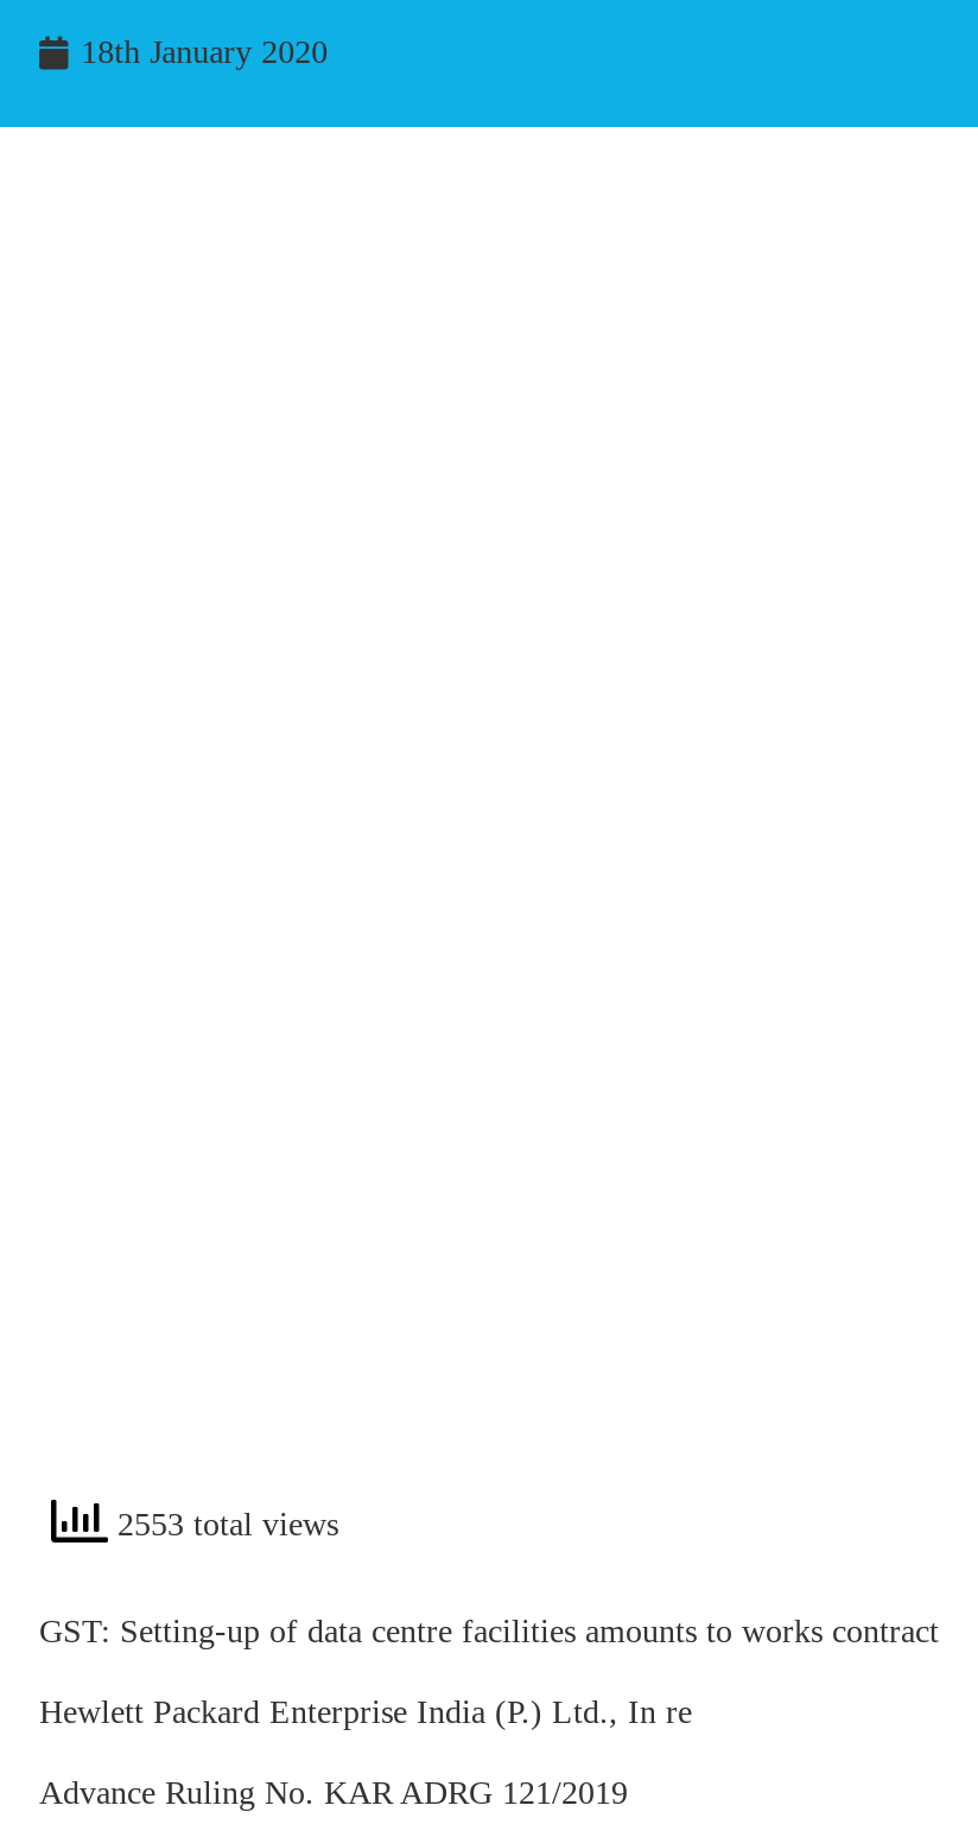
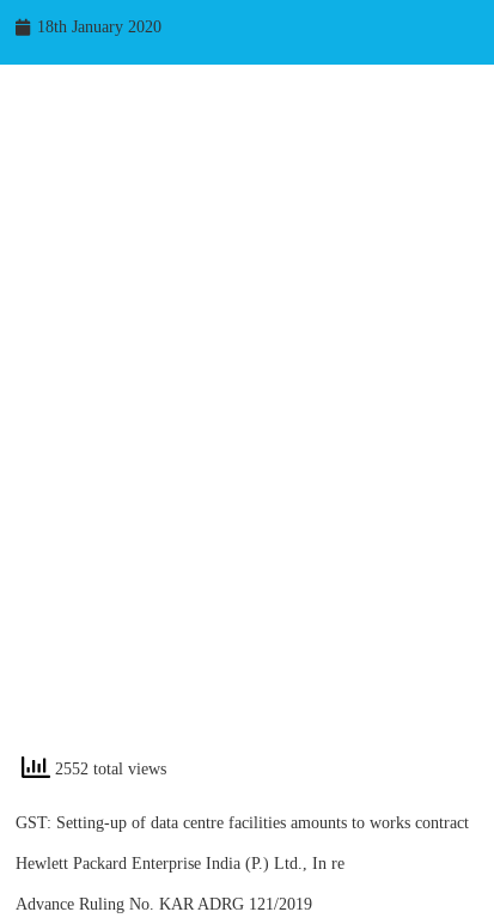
[108,1507,338,1543] 2553 total views -> [50,760,166,778] 2552 total views

